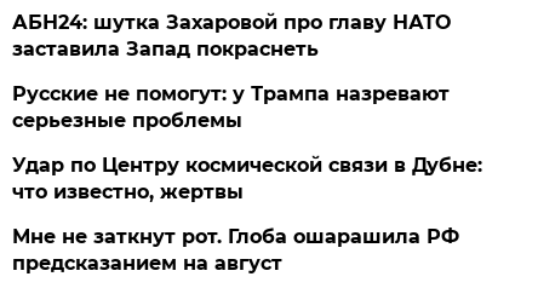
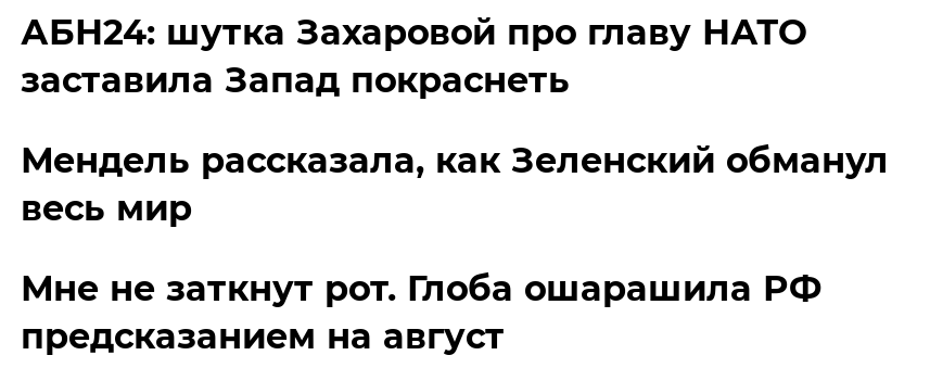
[13,83,483,204] Русские не помогут: у Трампа назревают | серьезные проблемы | Удар по Центру космической связи в Дубне: | что известно, жертвы -> [20,140,889,229] Мендель рассказала, как Зеленский обманул | весь мир

